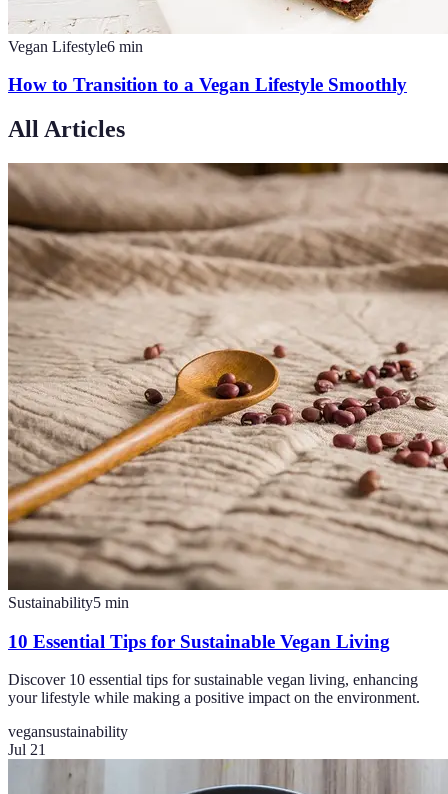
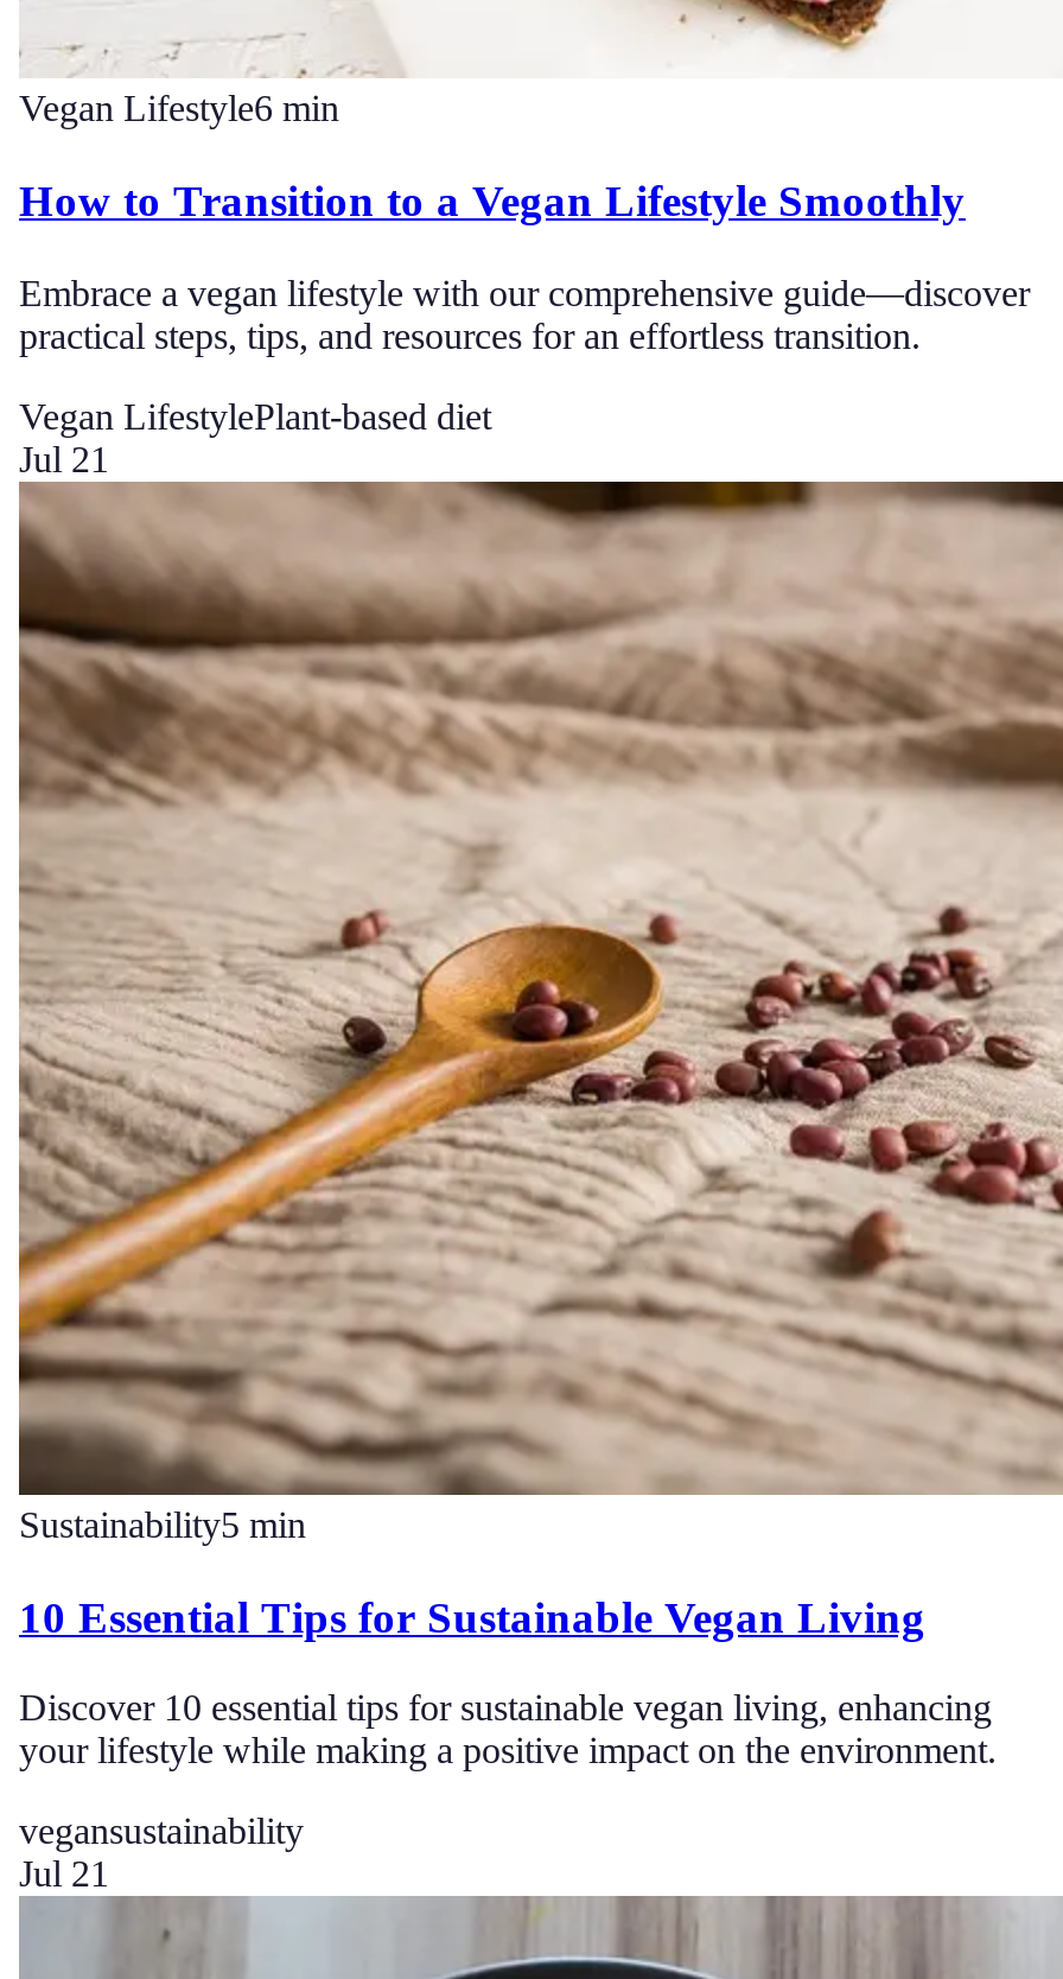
[8,116,125,142] All Articles -> [19,273,1030,479] Embrace a vegan lifestyle with our comprehensive guide—discover | practical steps, tips, and resources for an effortless transition. | Vegan LifestylePlant-based diet | Jul 21

